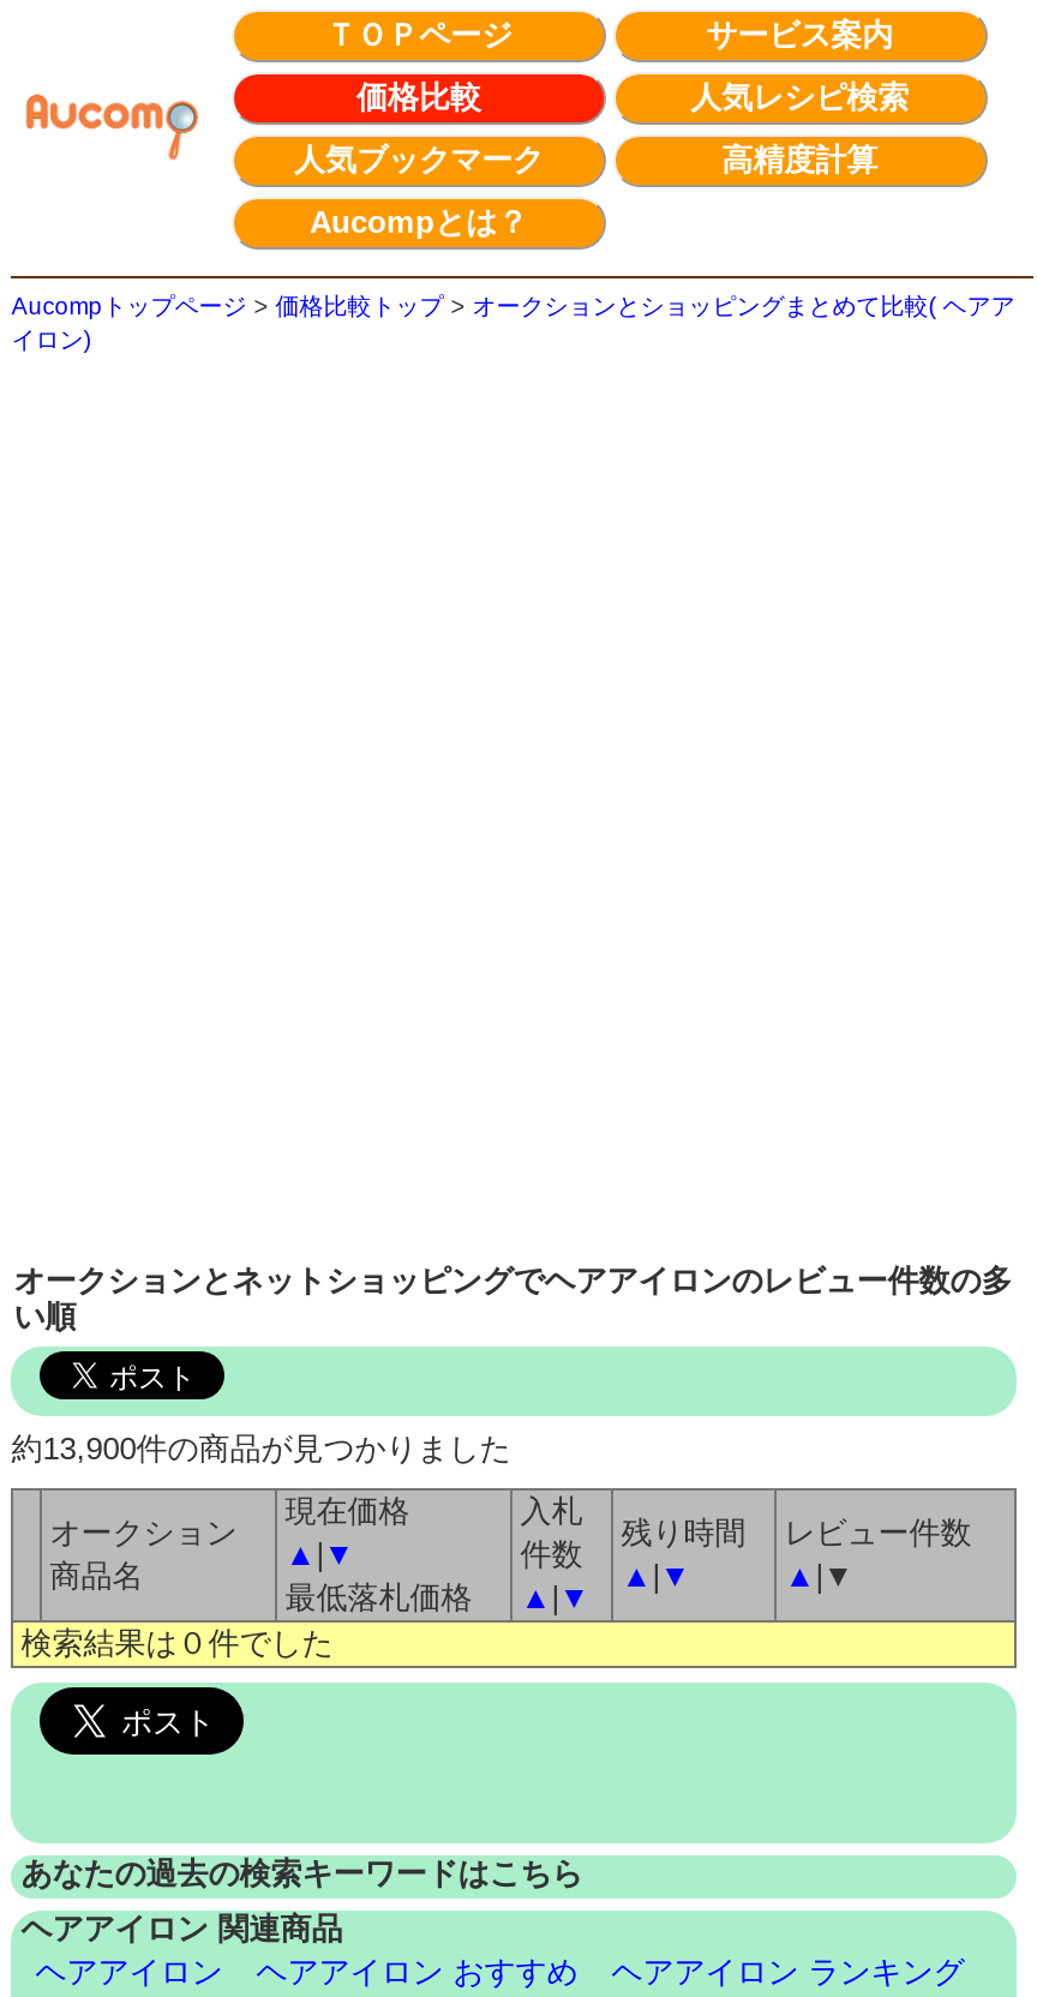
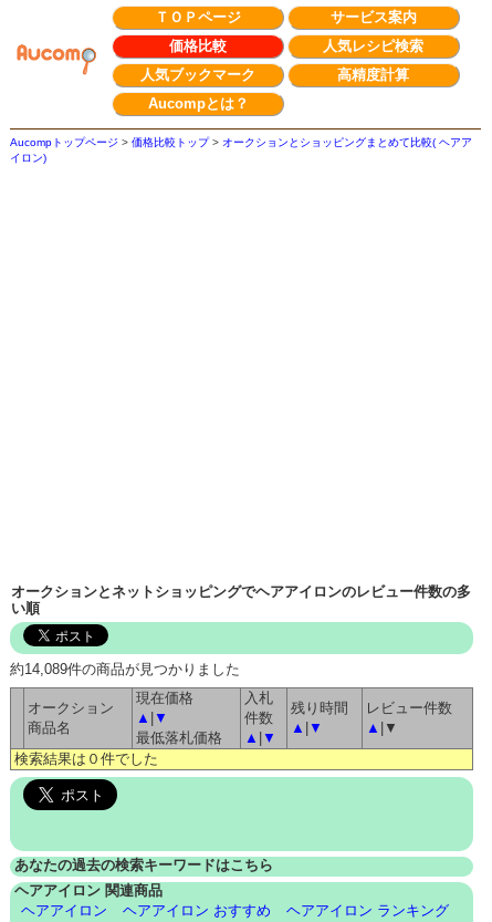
[11,1431,511,1467] 約13,900件の商品が見つかりました -> [10,661,240,677] 約14,089件の商品が見つかりました

